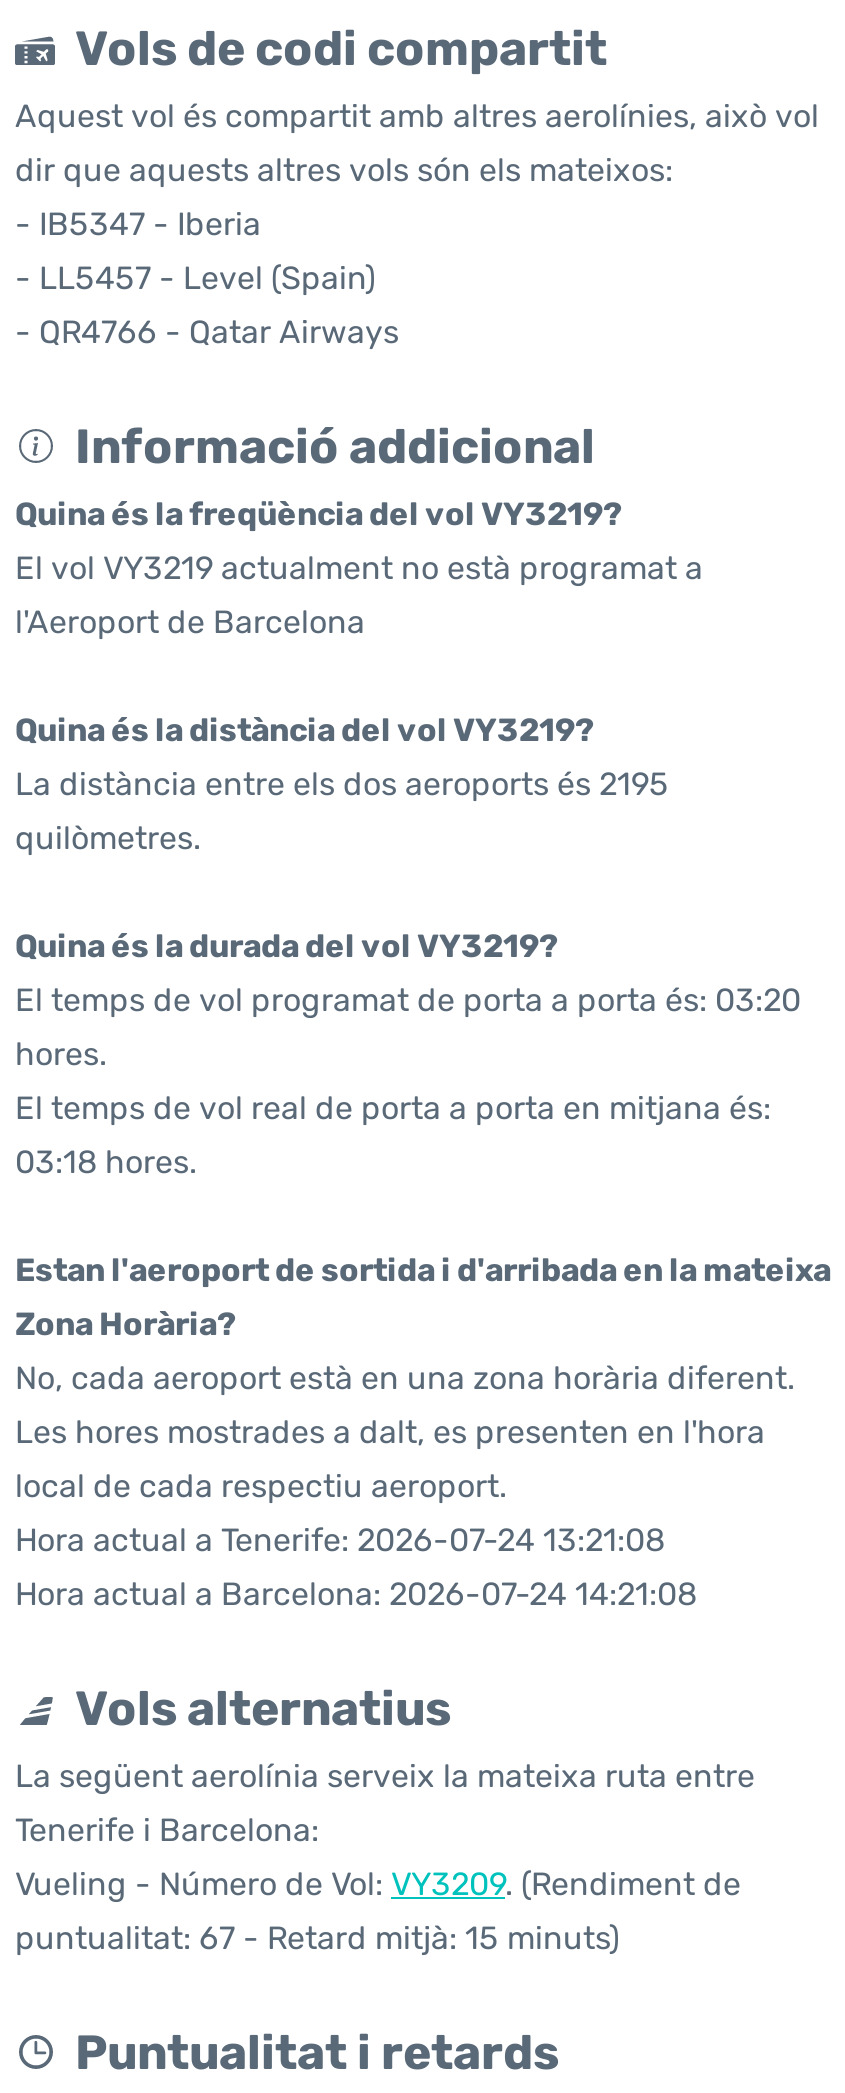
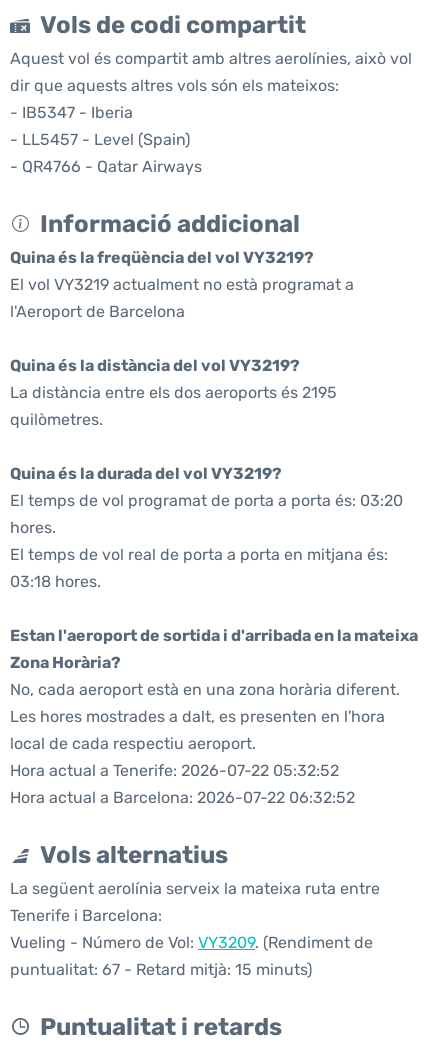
[15,1521,665,1559] Hora actual a Tenerife: 2026-07-24 13:21:08 -> [10,761,339,780] Hora actual a Tenerife: 2026-07-22 05:32:52
[15,1575,697,1613] Hora actual a Barcelona: 2026-07-24 14:21:08 -> [10,788,355,807] Hora actual a Barcelona: 2026-07-22 06:32:52

